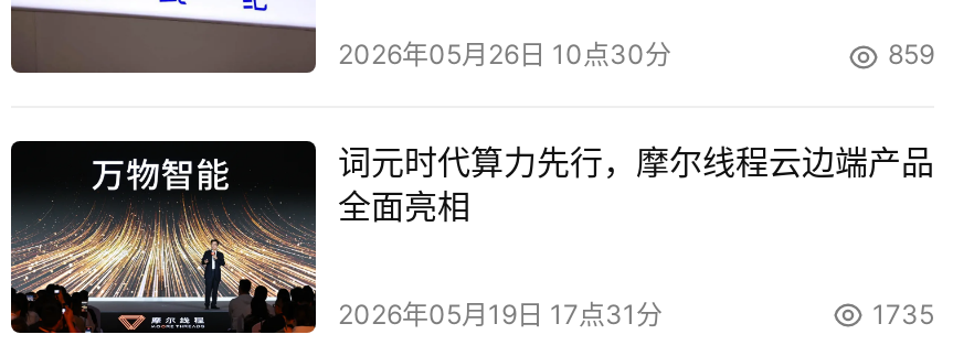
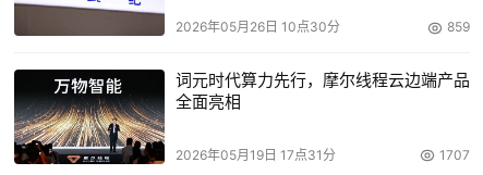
[872,297,934,330] 1735 -> [439,146,470,163] 1707

